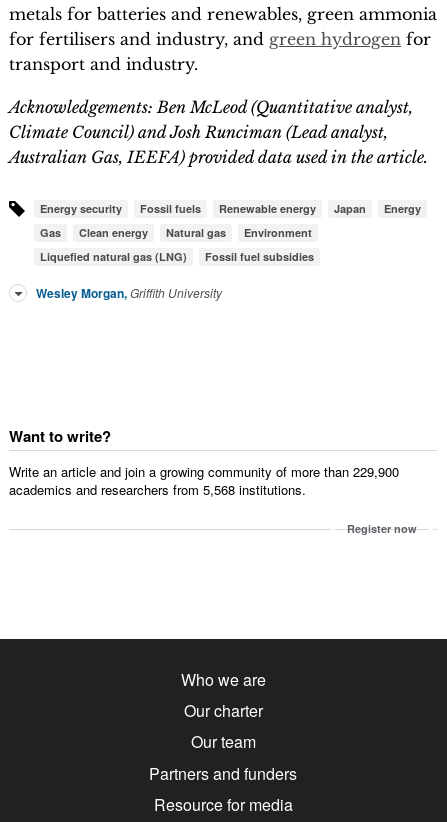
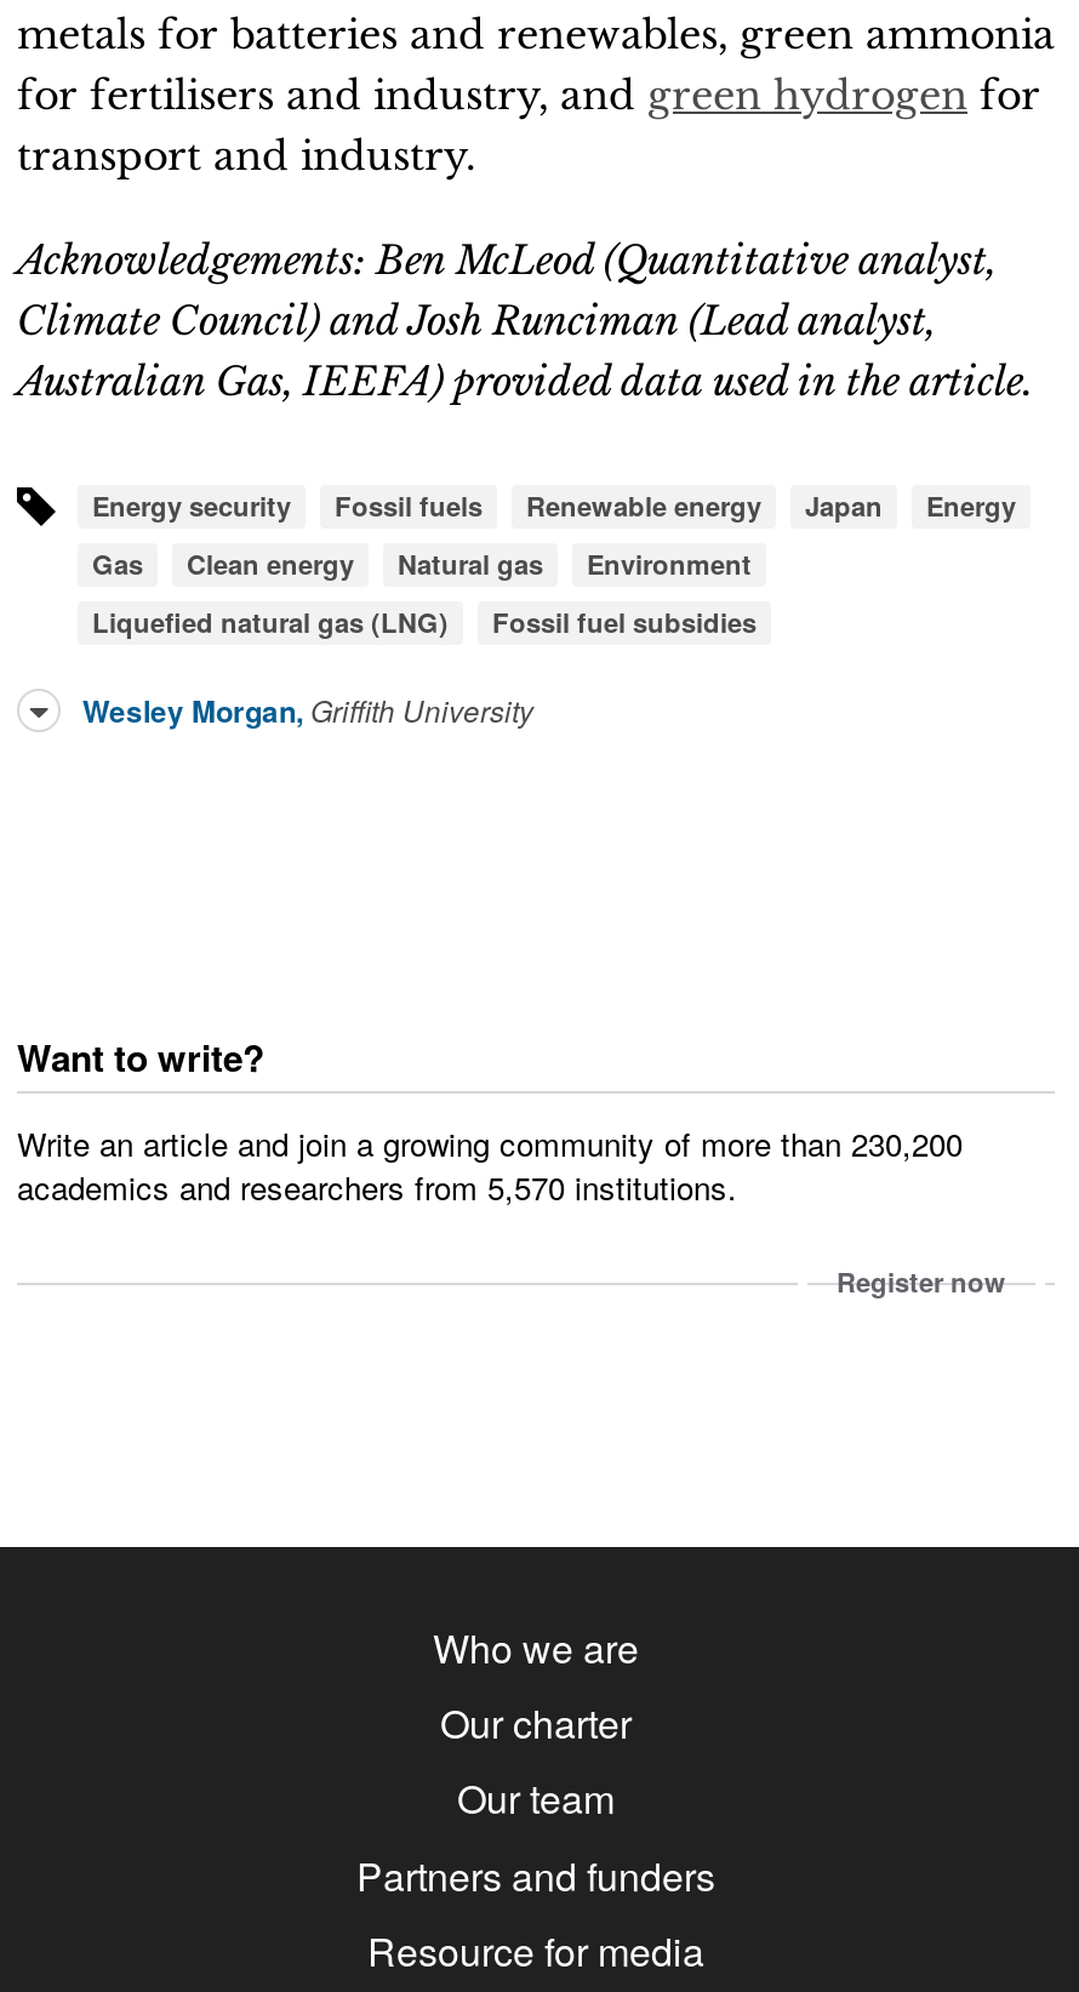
[9,462,399,481] Write an article and join a growing community of more than 229,900 -> [17,1121,963,1167] Write an article and join a growing community of more than 230,200
[9,480,306,499] academics and researchers from 5,568 institutions. -> [17,1165,737,1211] academics and researchers from 5,570 institutions.

